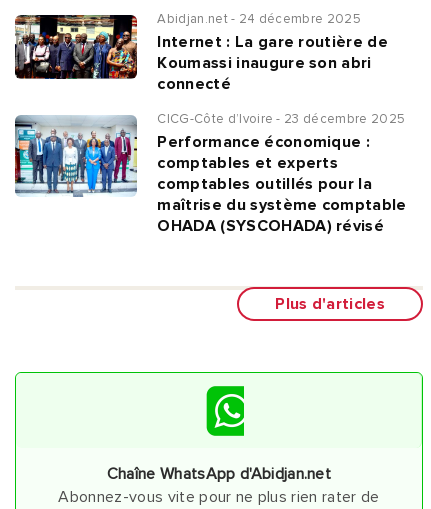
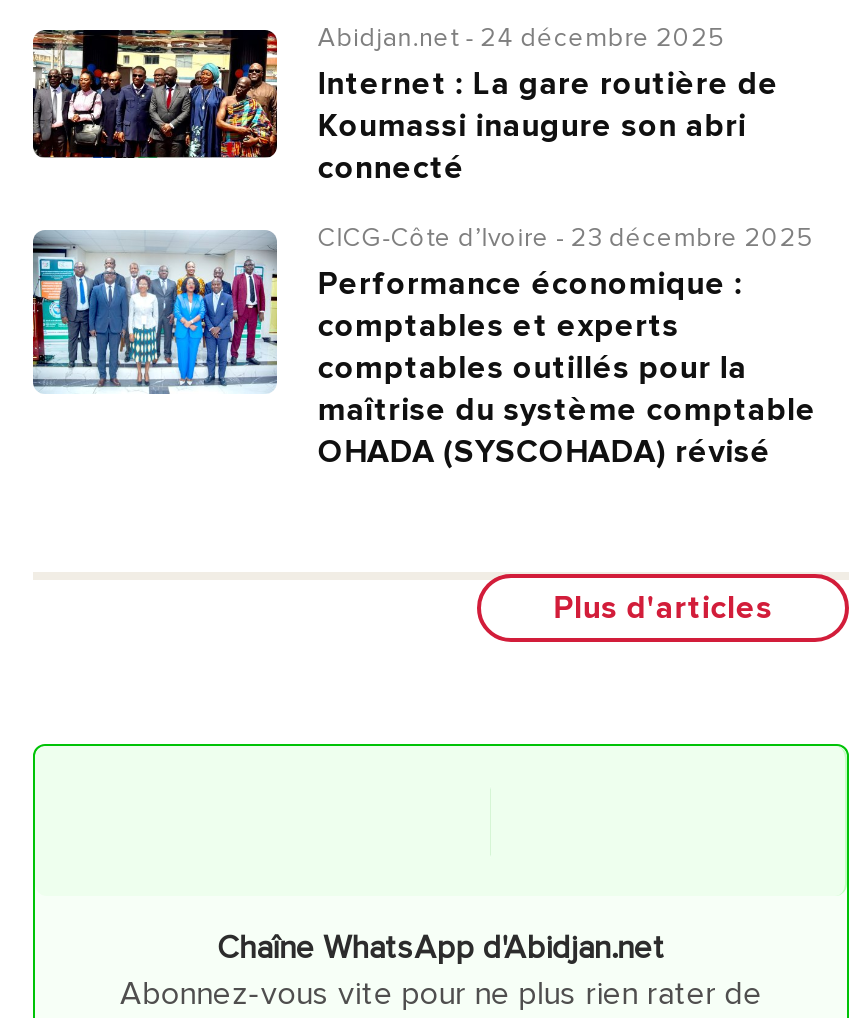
[205,385,245,437] [image] -> none

